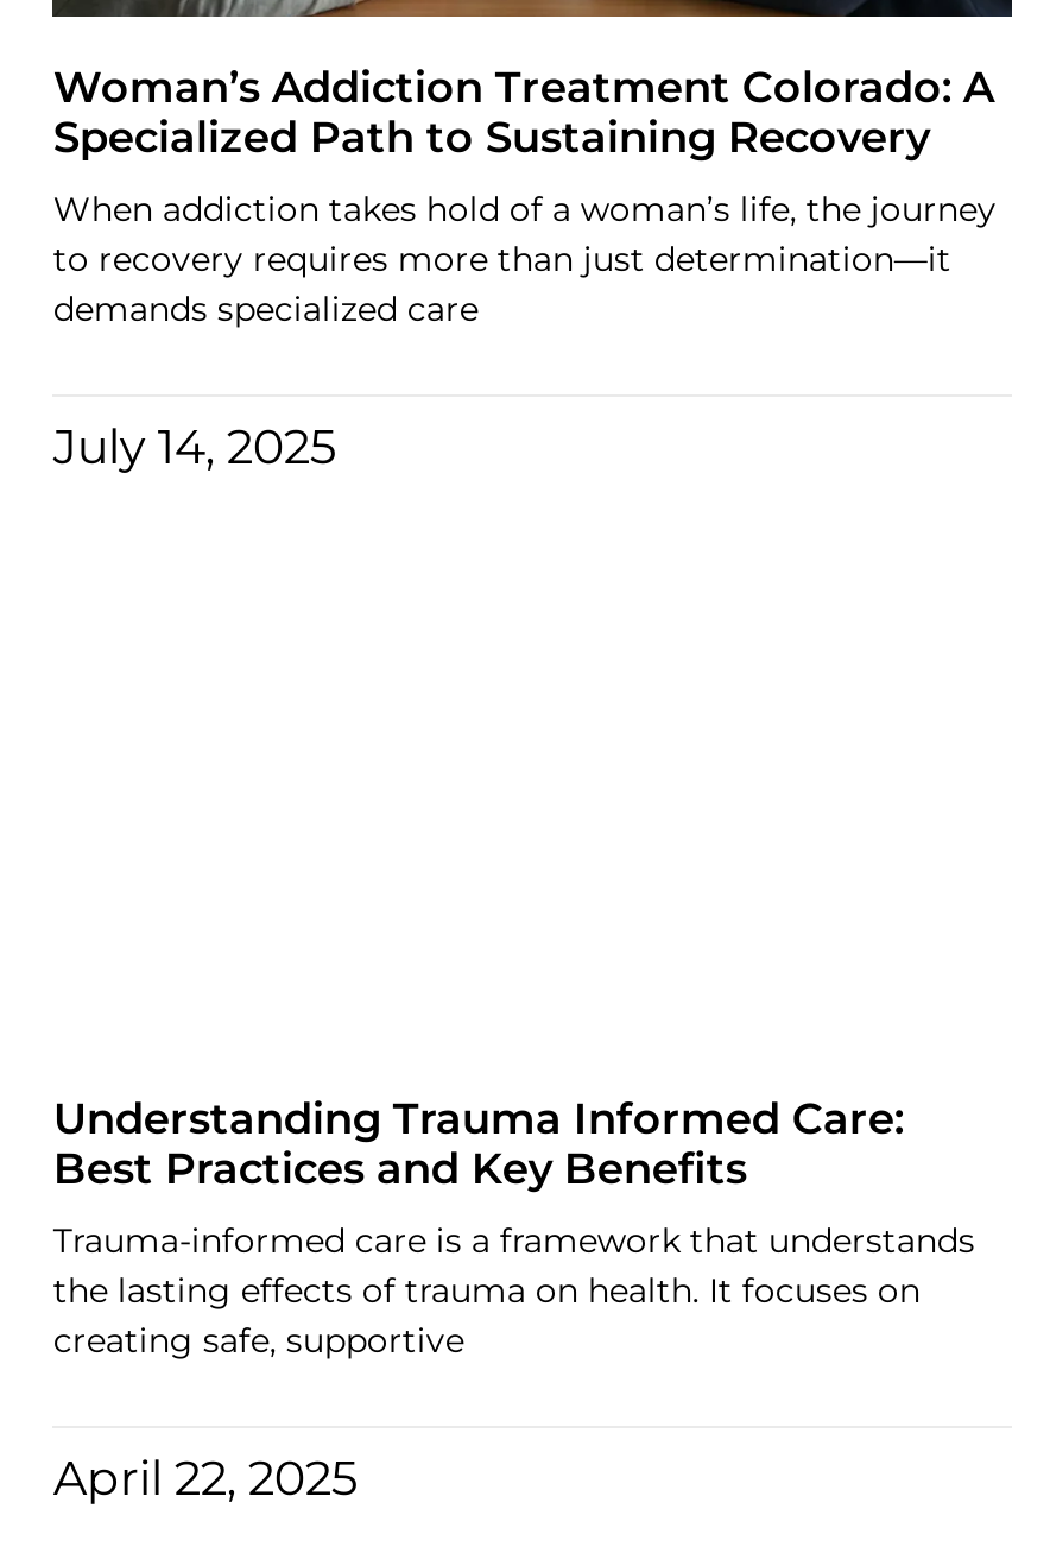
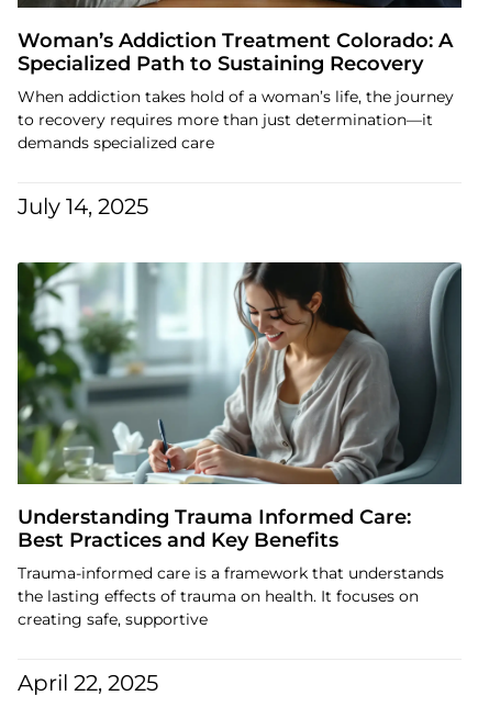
none -> [16,261,463,485] [image]

